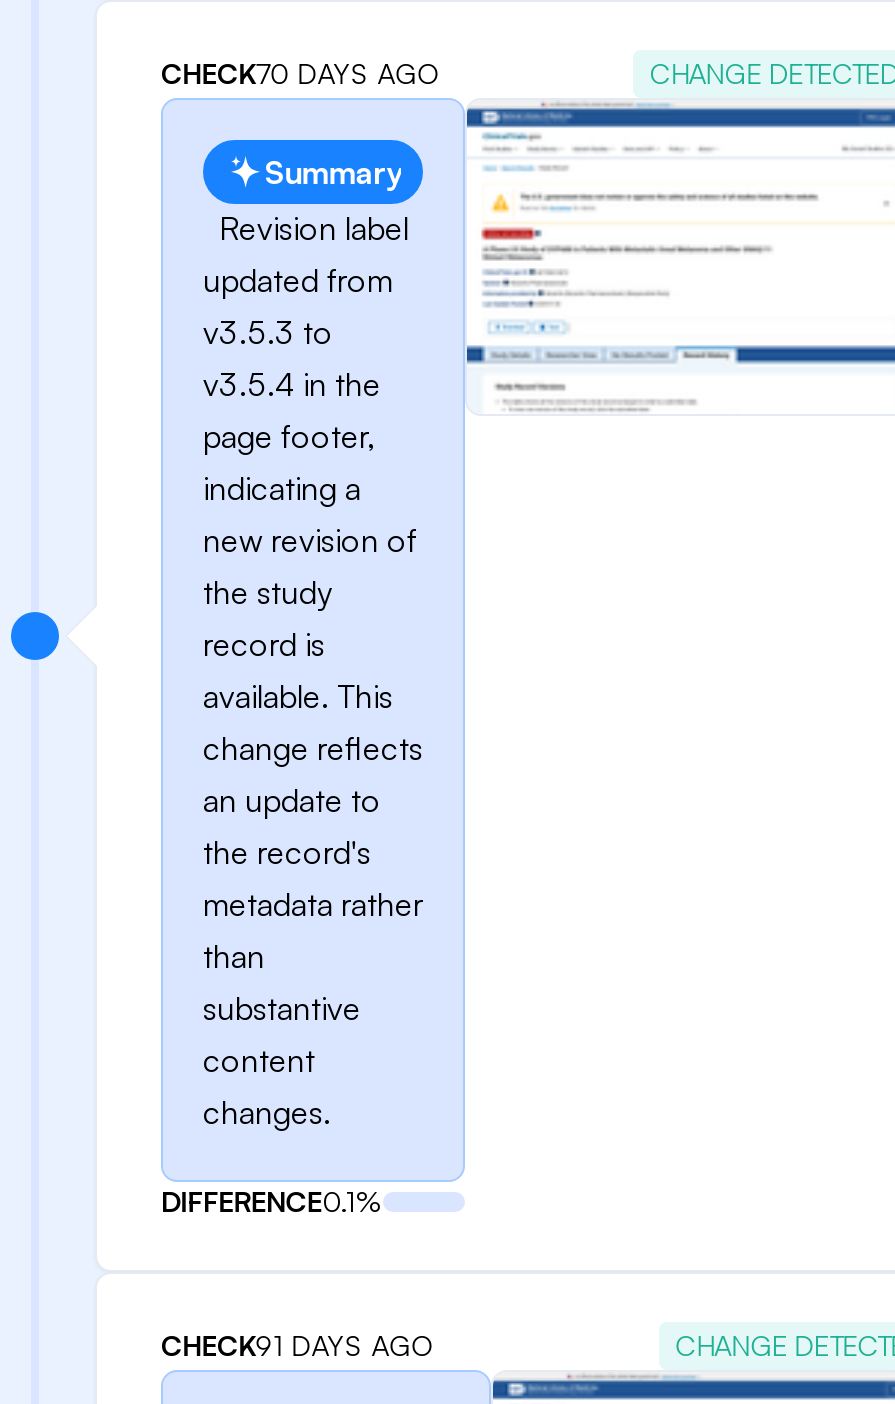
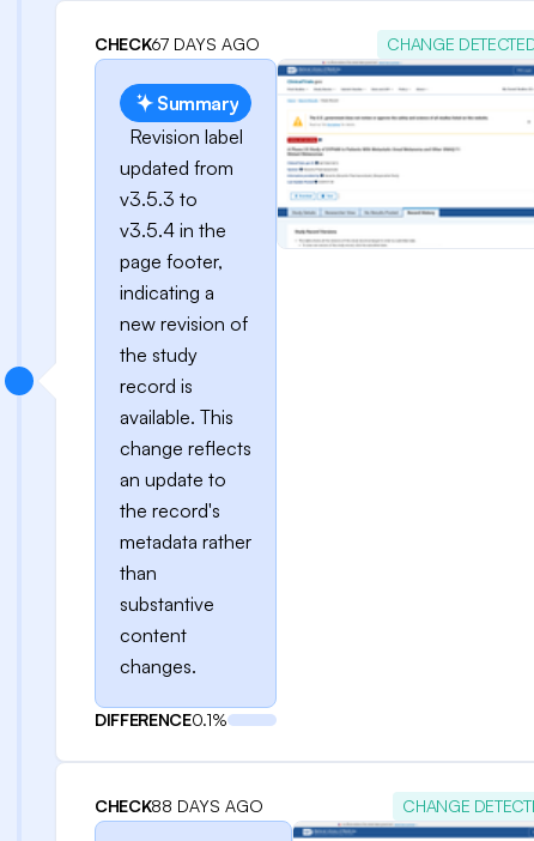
[161,56,441,90] CHECK70 DAYS AGO -> [95,34,260,54] CHECK67 DAYS AGO
[161,1328,435,1362] CHECK91 DAYS AGO -> [95,795,264,816] CHECK88 DAYS AGO

